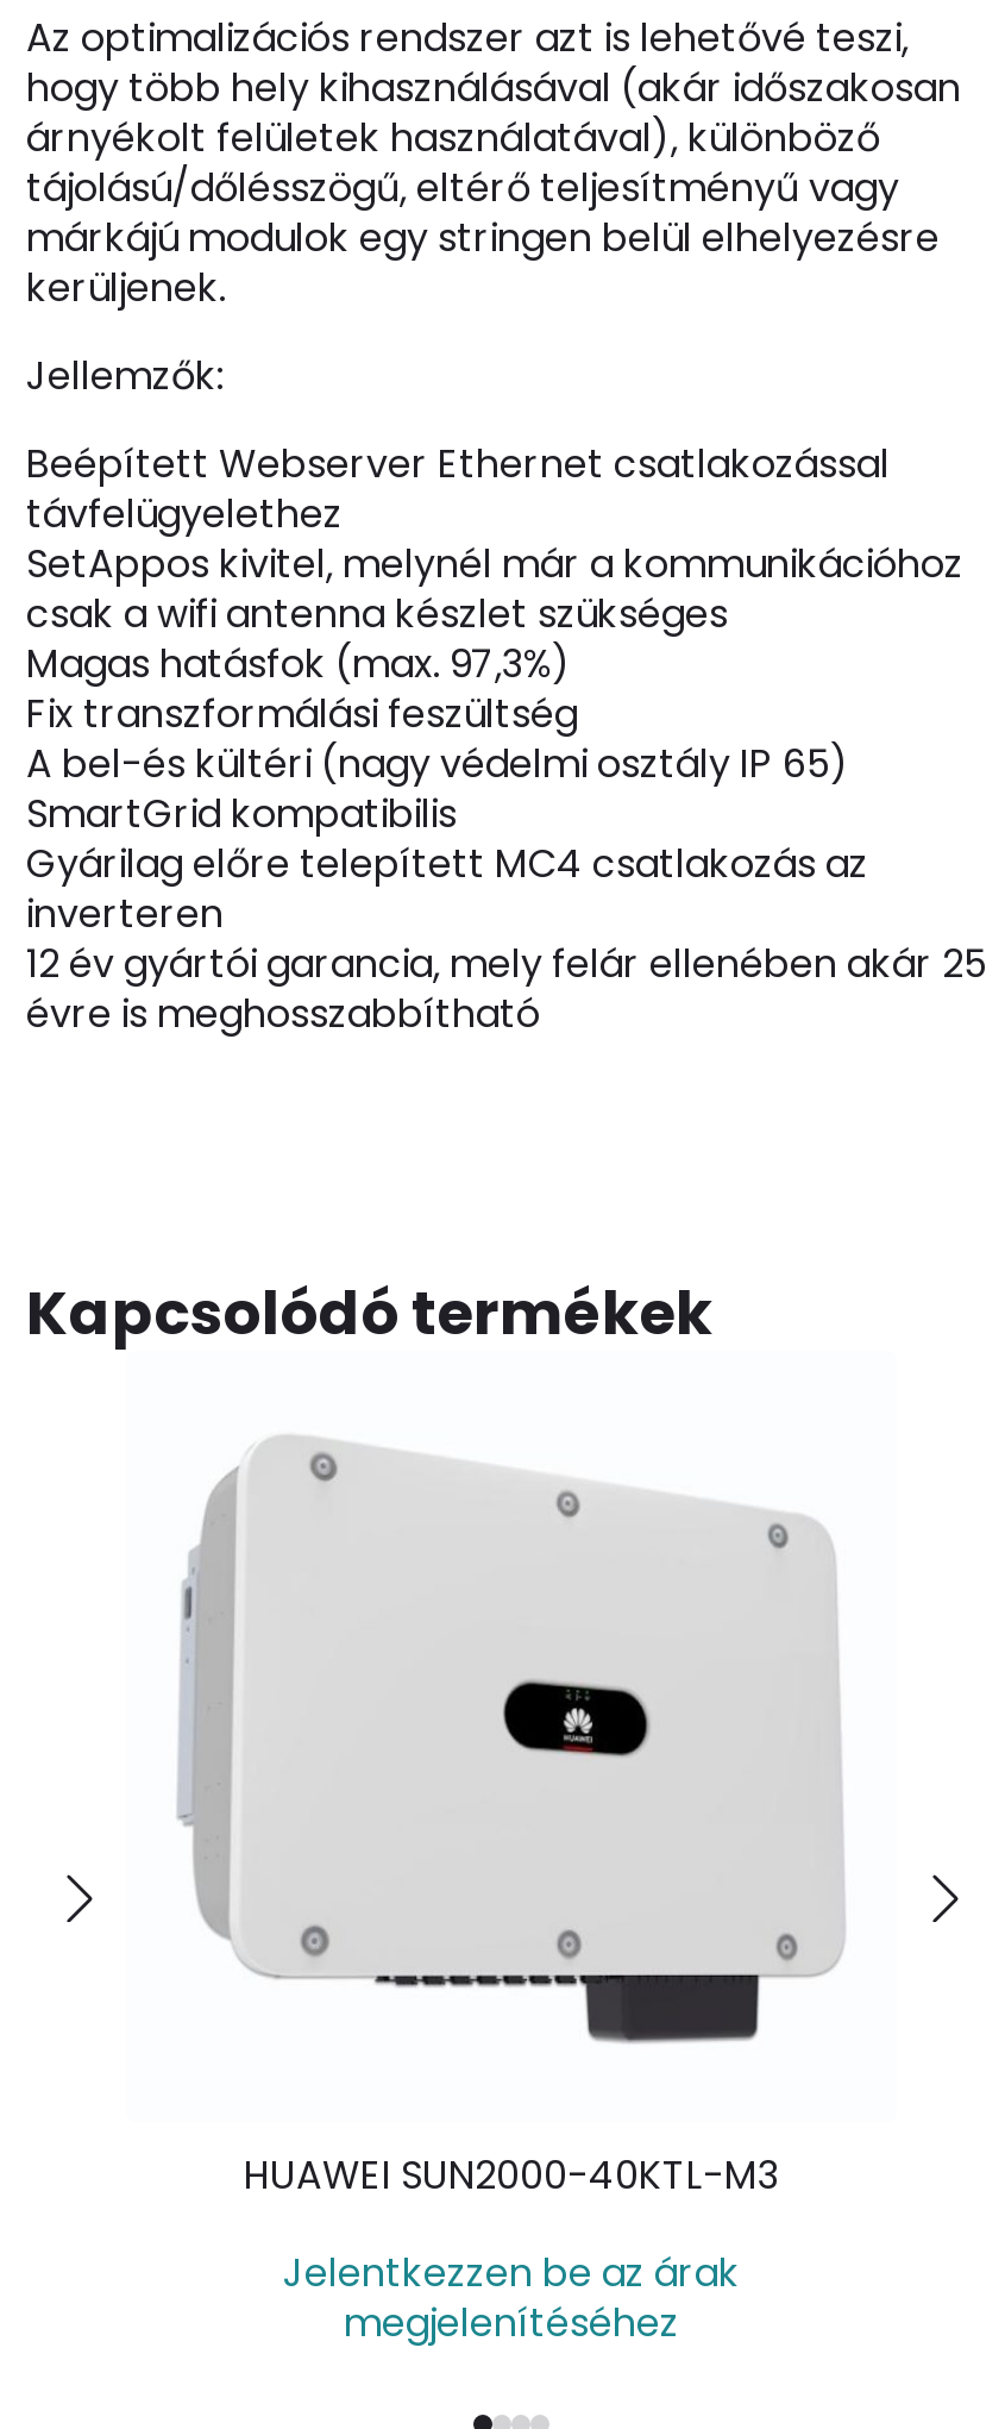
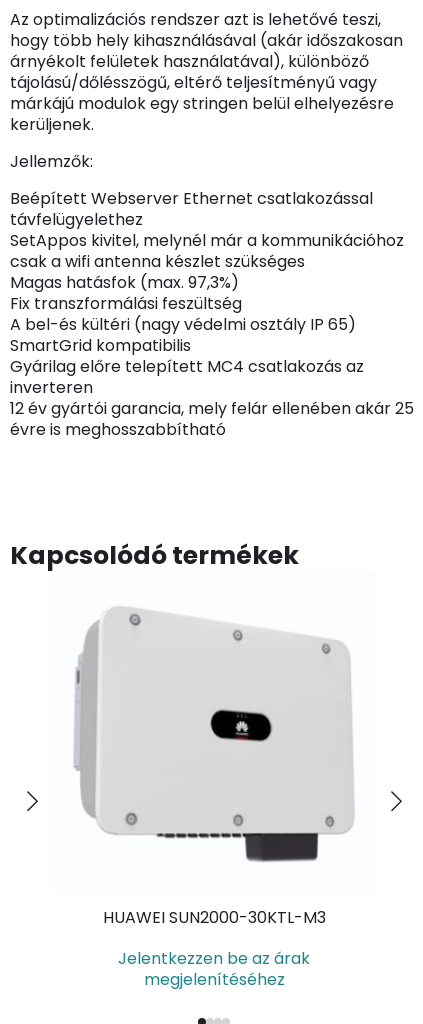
[244,2147,779,2202] HUAWEI SUN2000-40KTL-M3 -> [102,906,325,929] HUAWEI SUN2000-30KTL-M3

